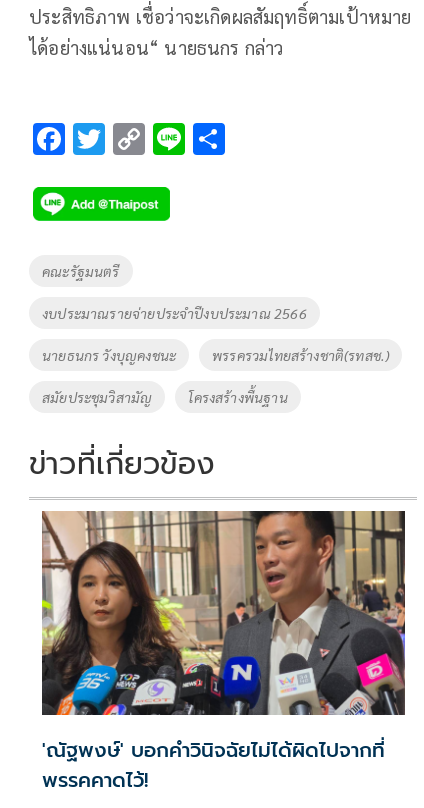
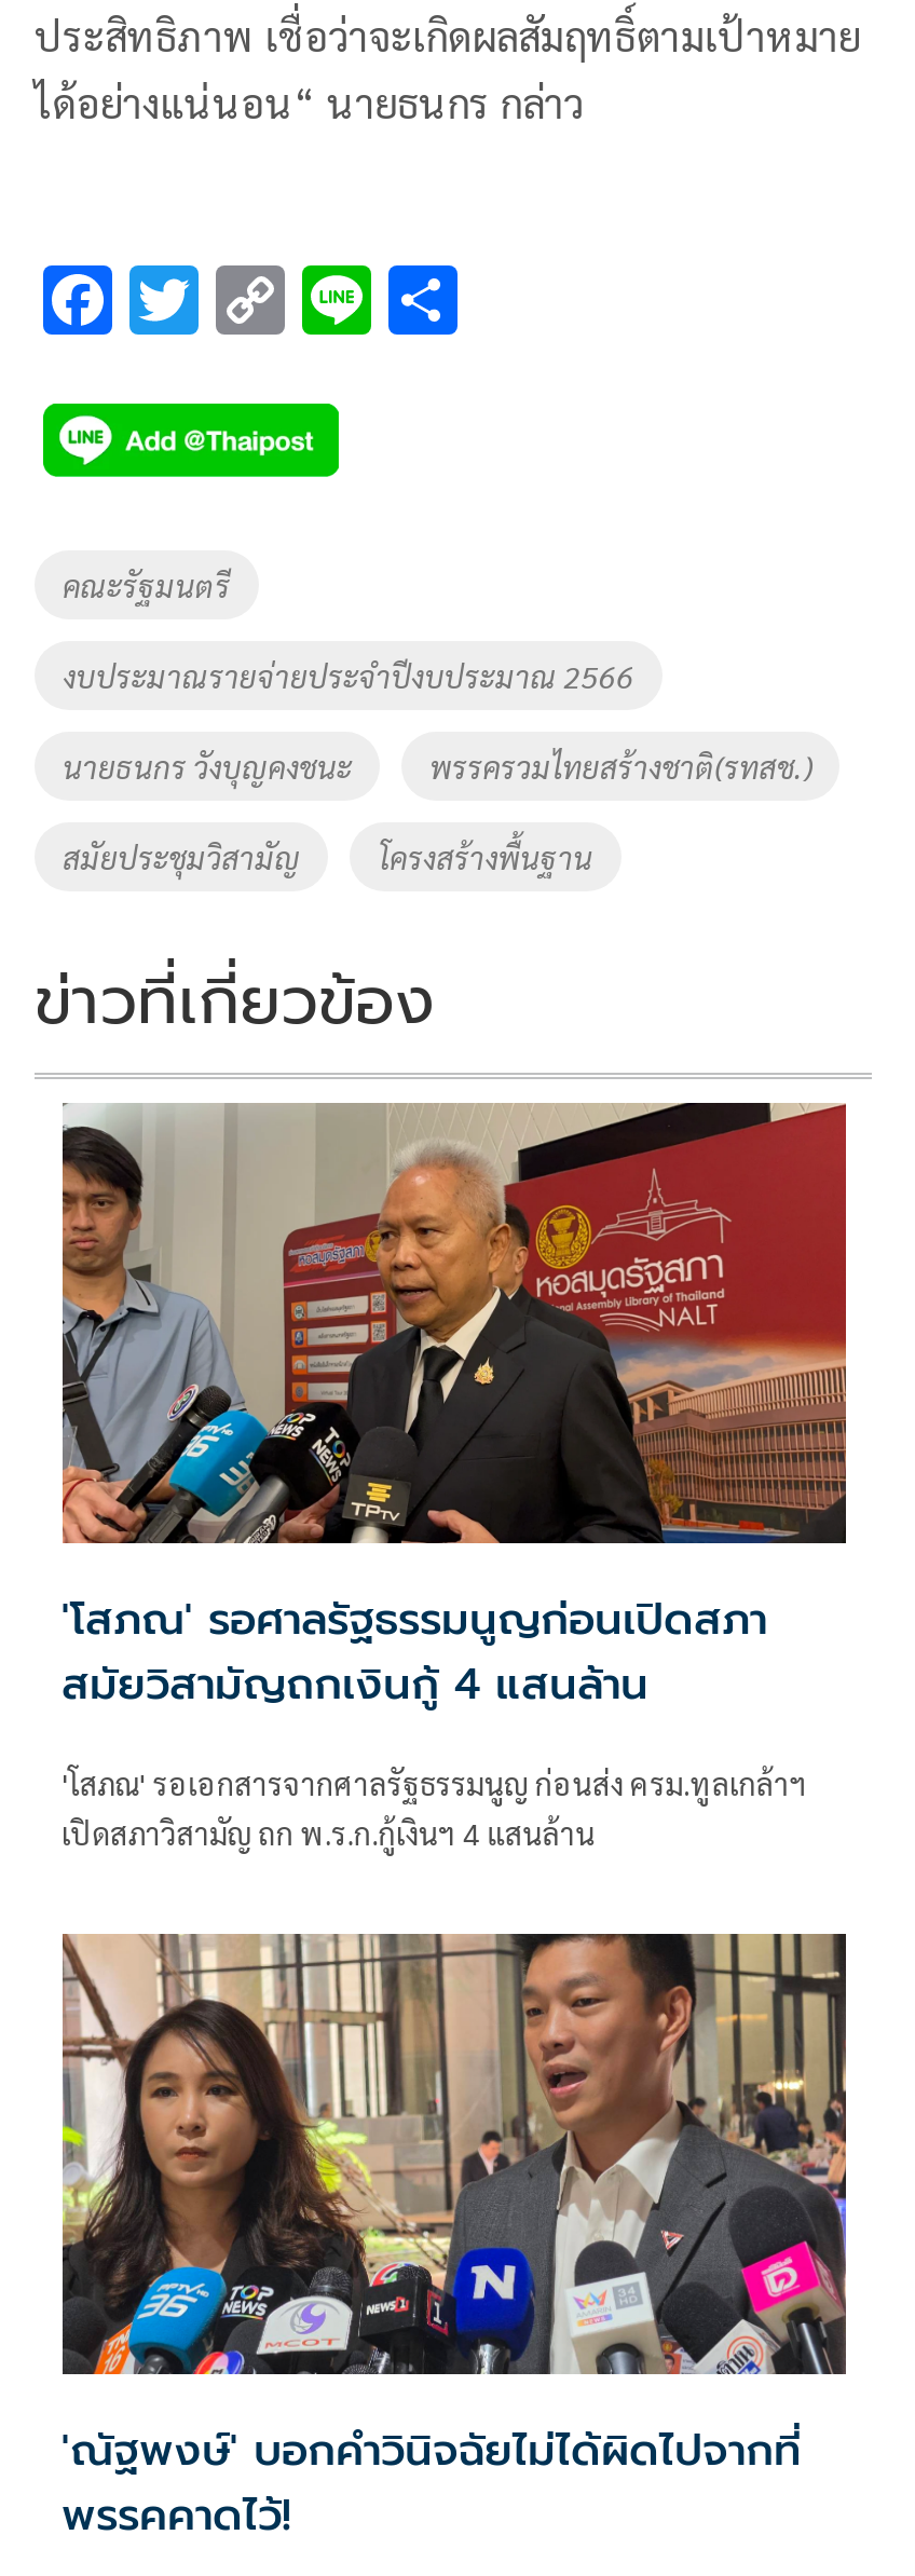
none -> [60,1101,848,1853] [image] | 'โสภณ' รอศาลรัฐธรรมนูญก่อนเปิดสภา | สมัยวิสามัญถกเงินกู้ 4 แสนล้าน | 'โสภณ' รอเอกสารจากศาลรัฐธรรมนูญ ก่อนส่ง ครม.ทูลเกล้าฯ | เปิดสภาวิสามัญ ถก พ.ร.ก.กู้เงินฯ 4 แสนล้าน

